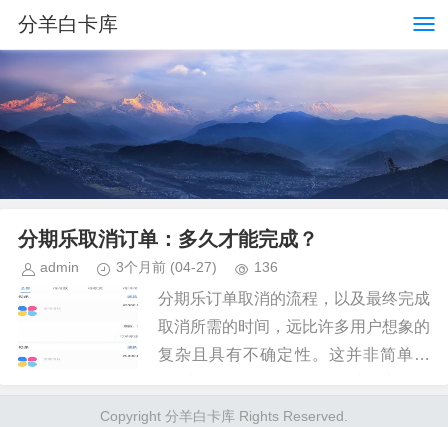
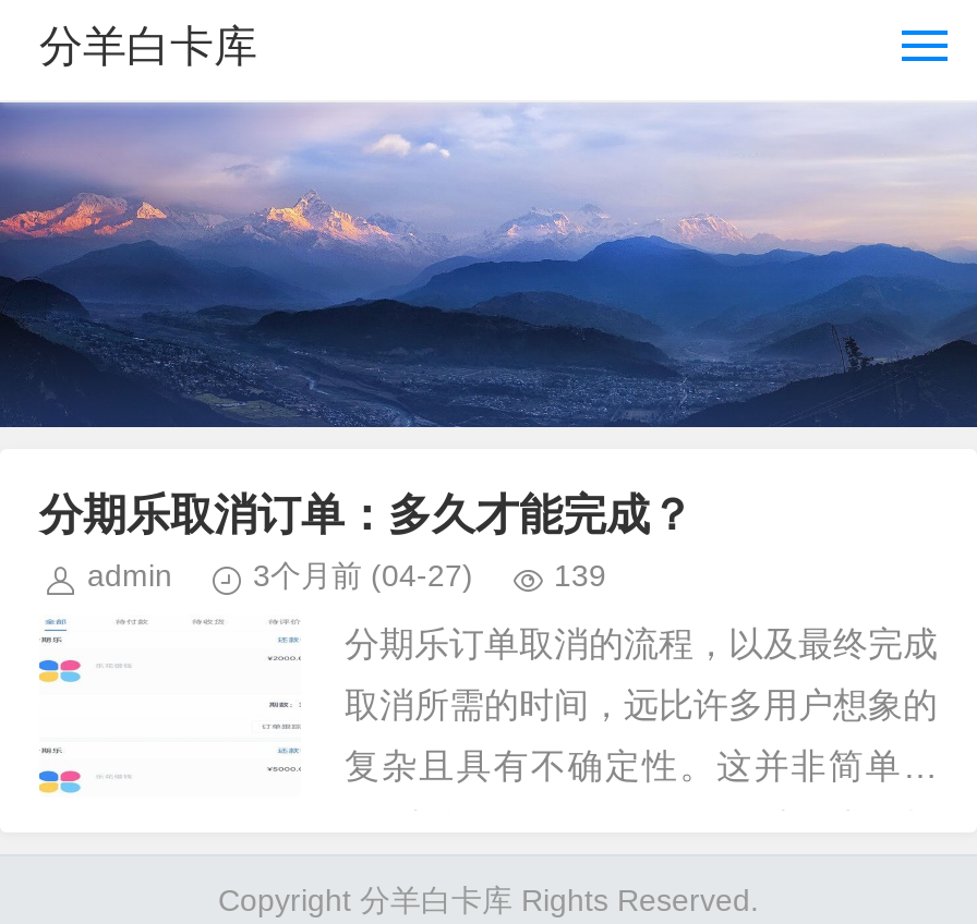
[254,259,278,275] 136 -> [554,558,606,593] 139

